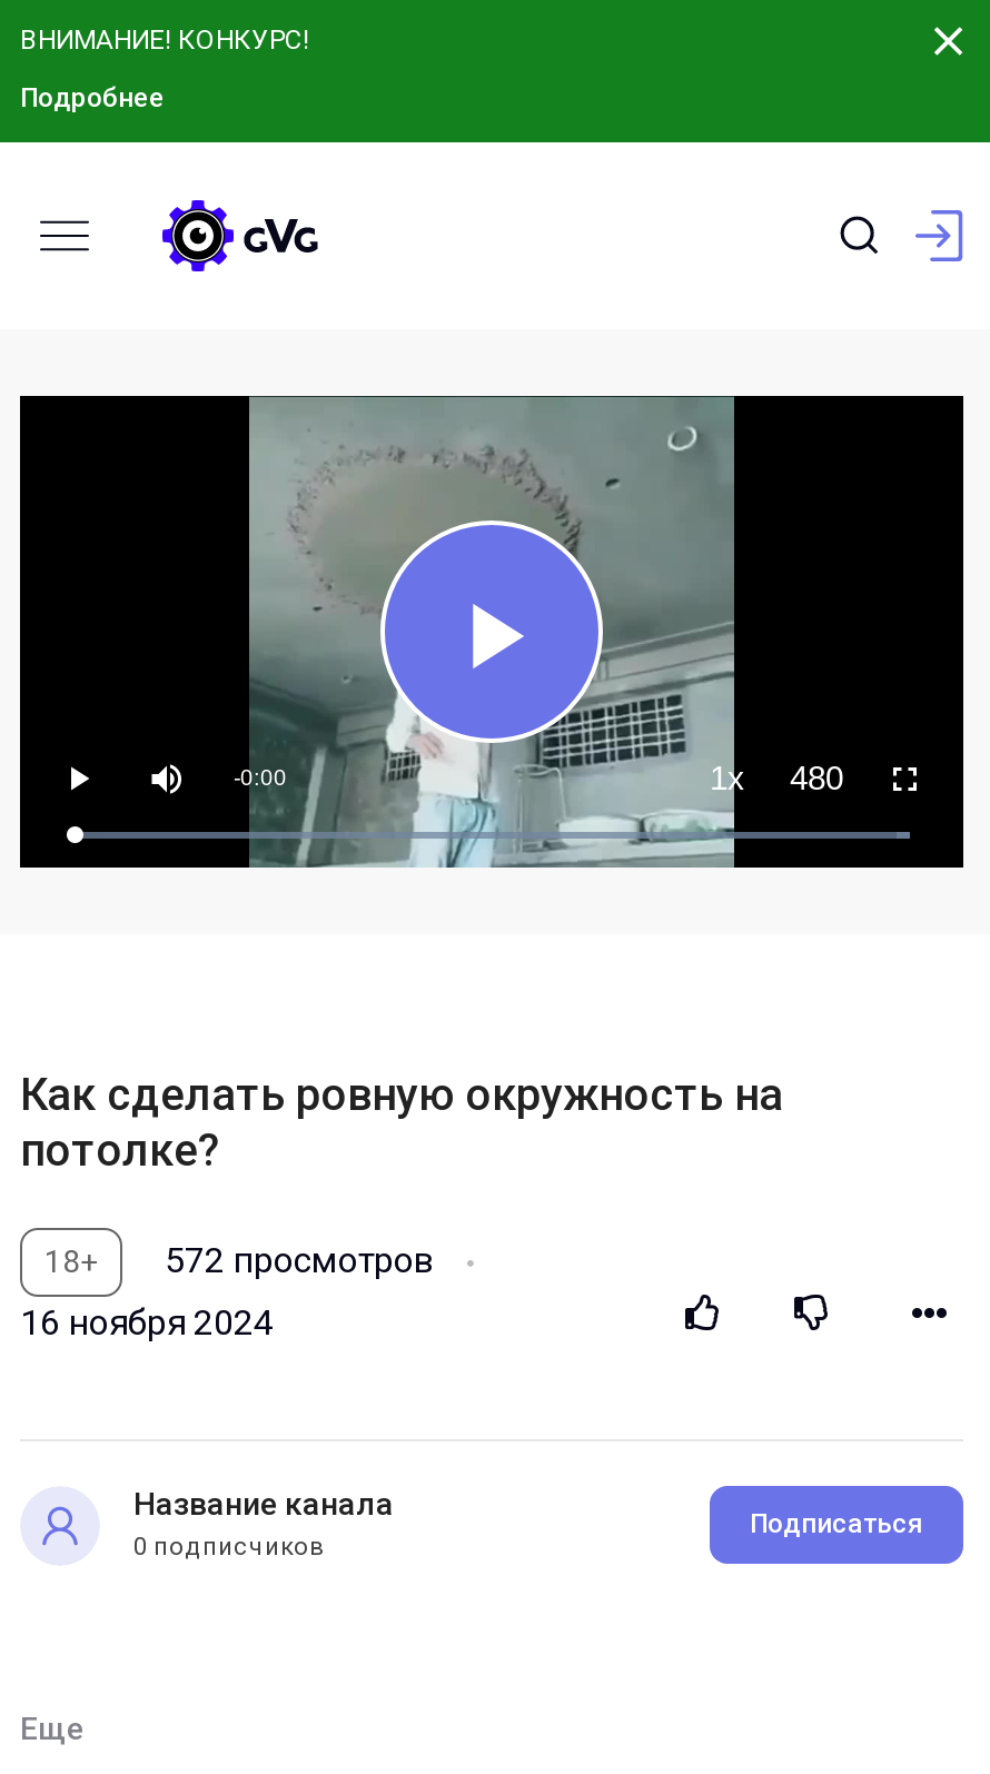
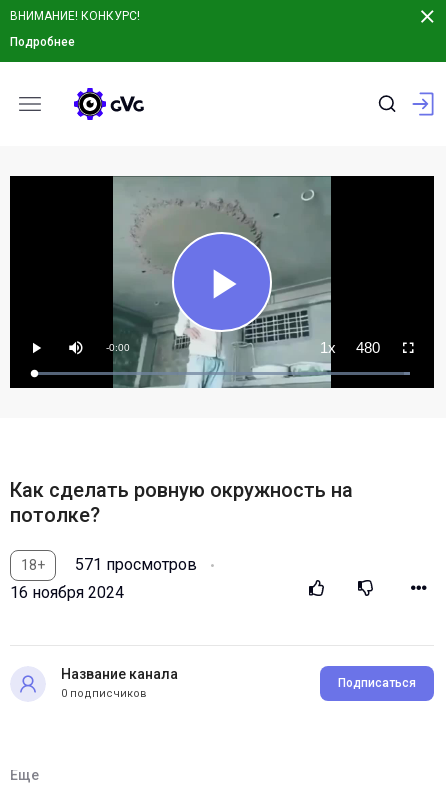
[44,1239,436,1281] 18+ 572 просмотров -> [21,555,197,574] 18+ 571 просмотров

